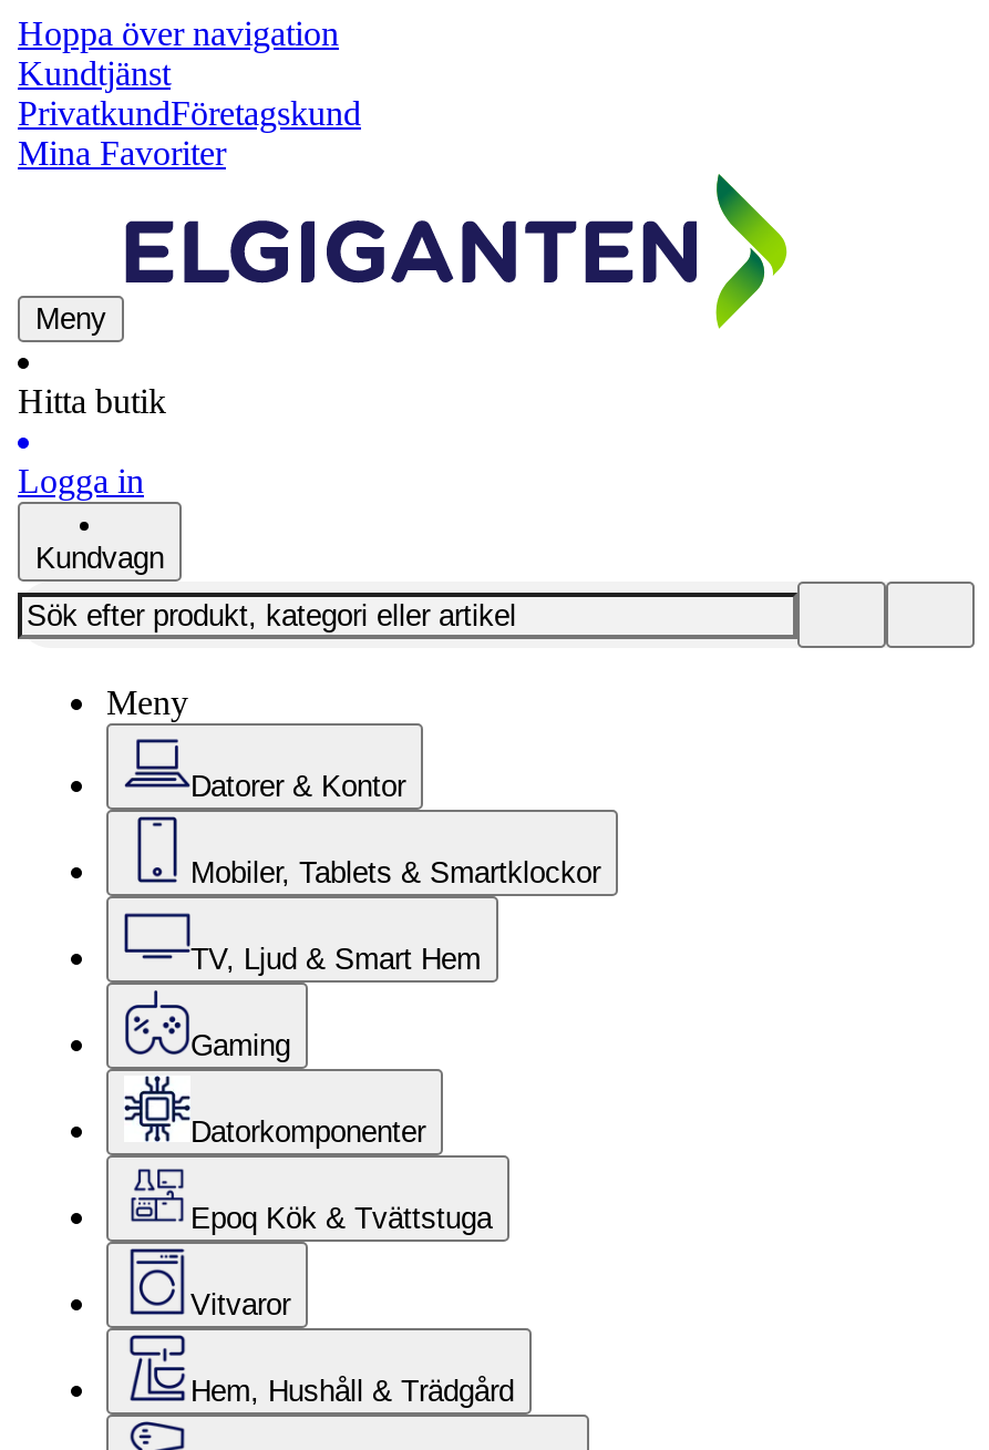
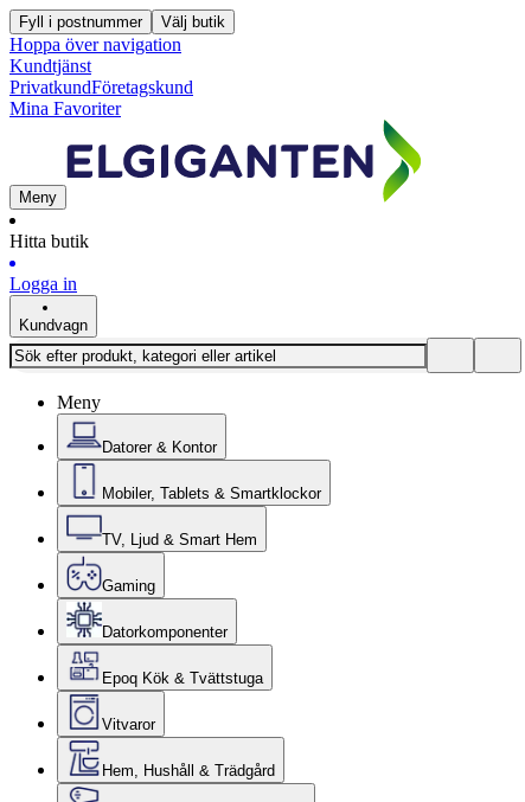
none -> [19,13,225,31] Fyll i postnummer | Välj butik

